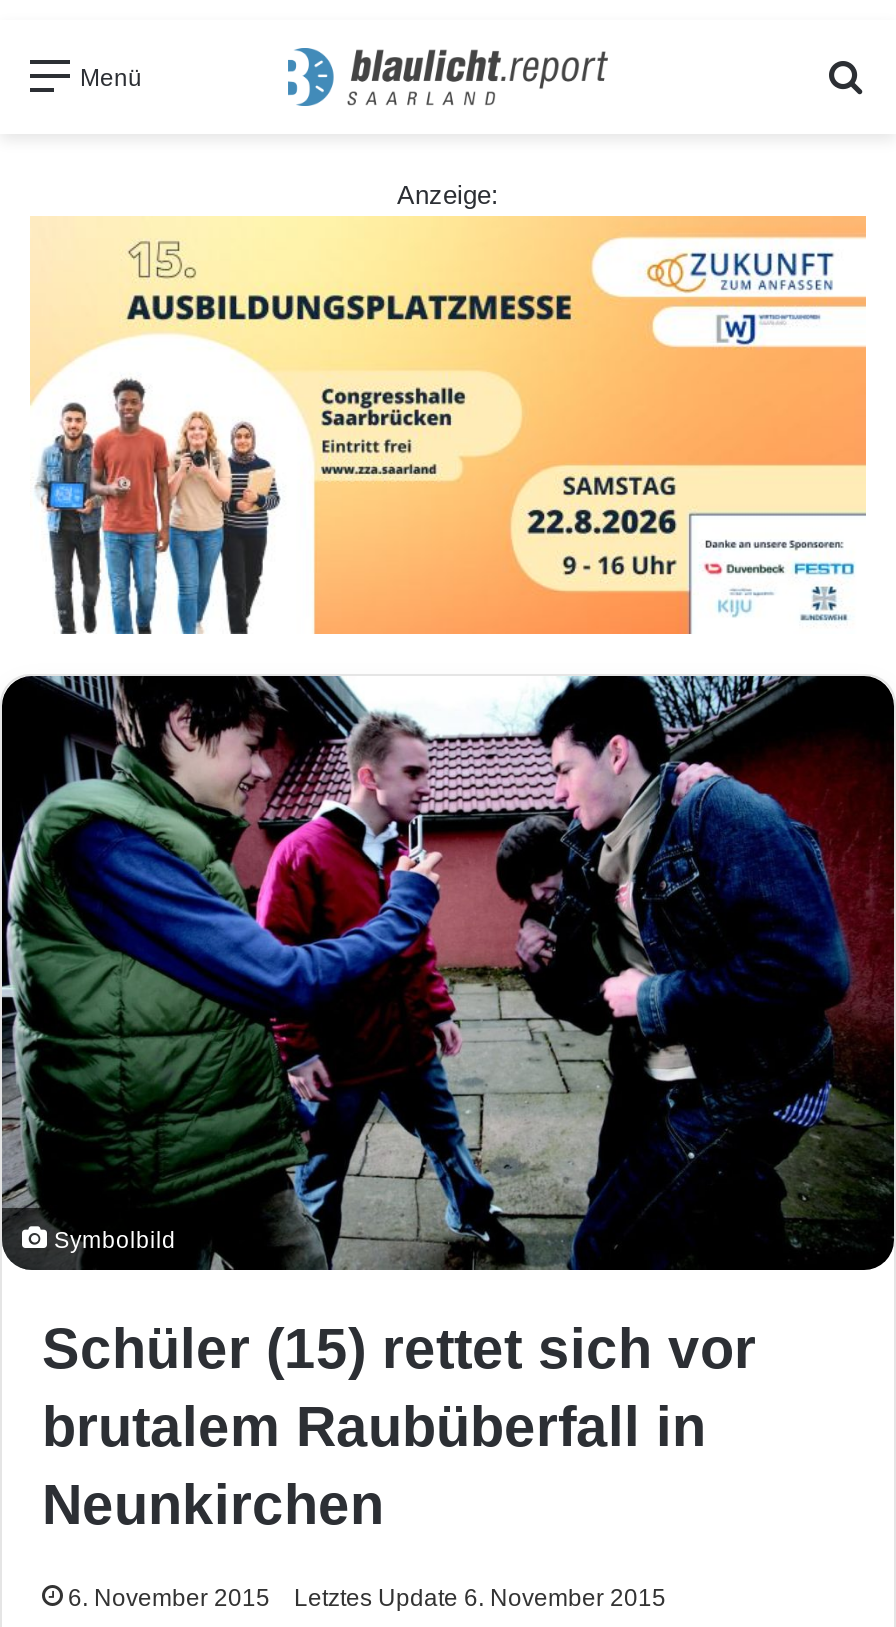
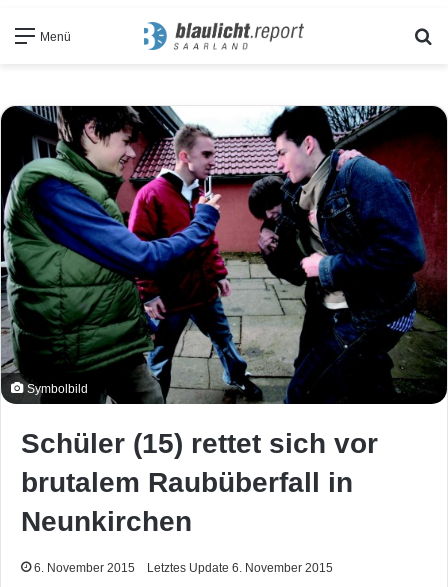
[397,179,499,209] Anzeige: -> none
[30,216,868,636] [image] -> none

